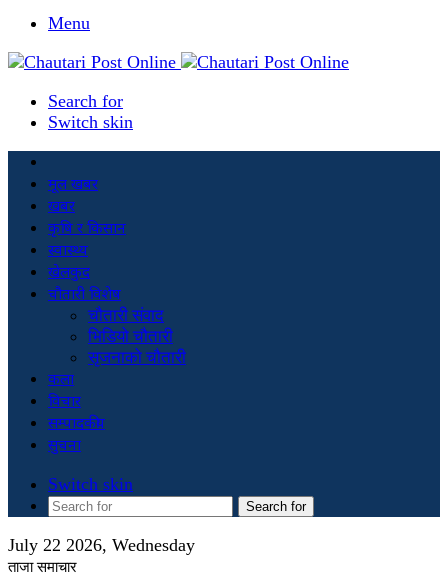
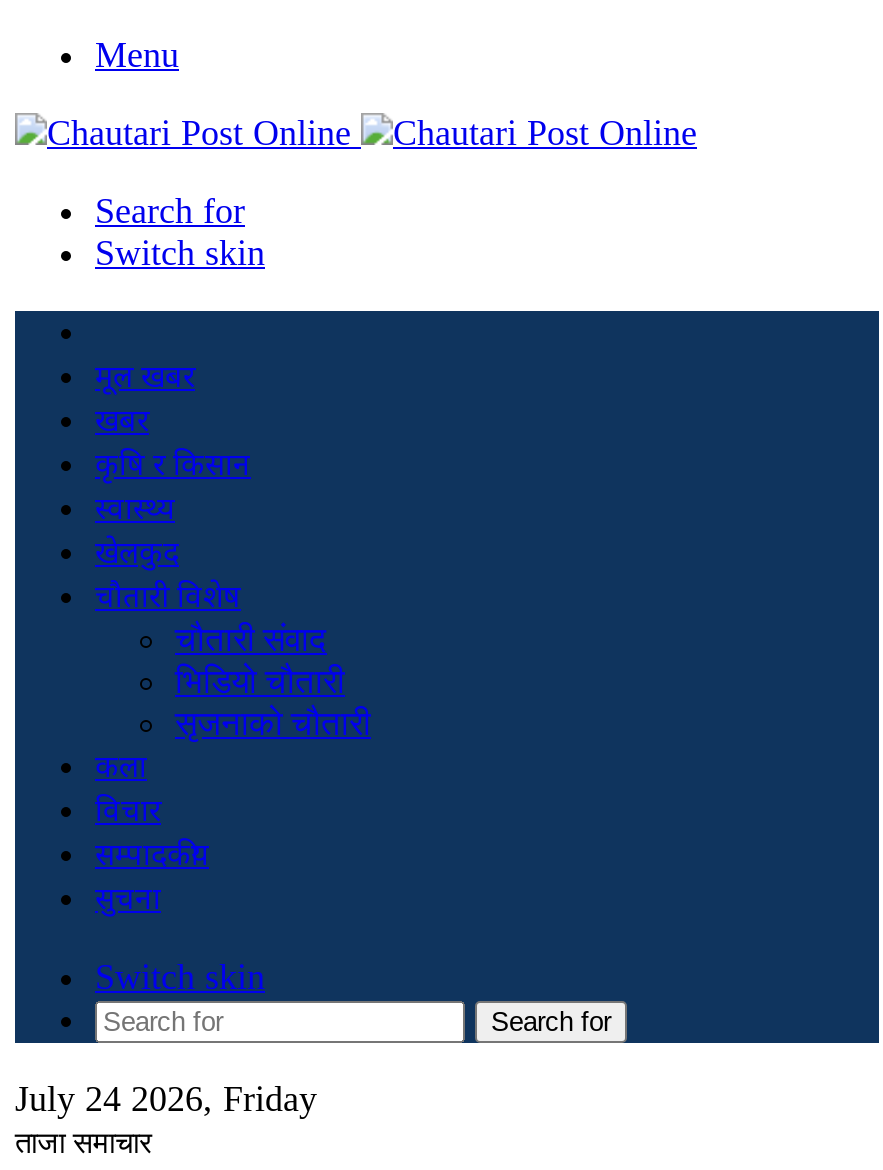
[8,535,195,555] July 22 2026, Wednesday -> [15,1079,317,1119] July 24 2026, Friday

